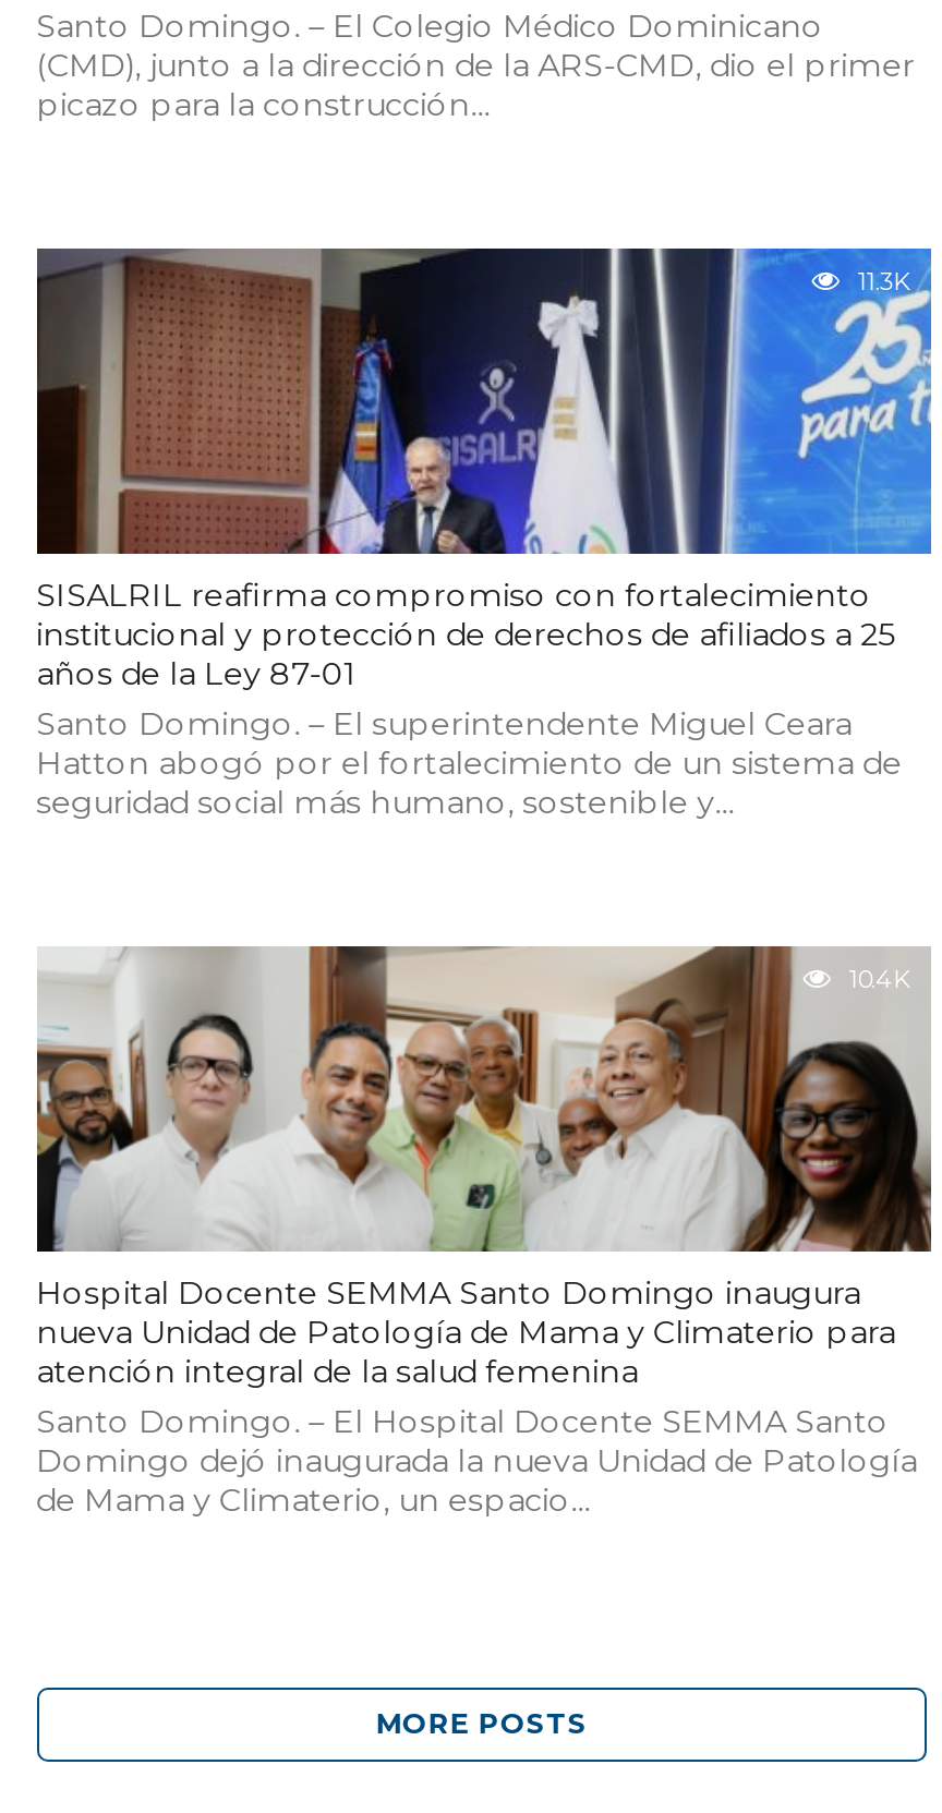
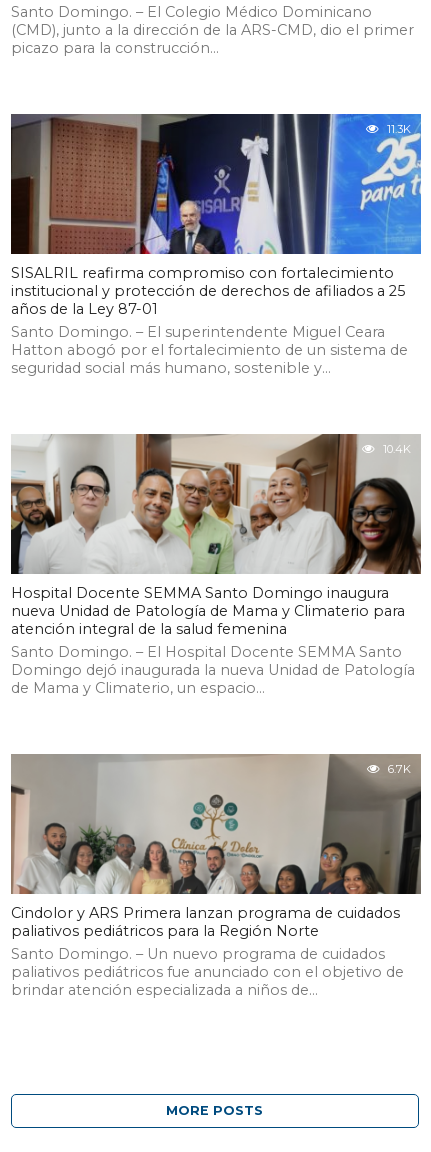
none -> [10,754,422,895] [image] | 6.7K
none -> [11,904,404,999] Cindolor y ARS Primera lanzan programa de cuidados | paliativos pediátricos para la Región Norte | Santo Domingo. – Un nuevo programa de cuidados | paliativos pediátricos fue anunciado con el objetivo de | brindar atención especializada a niños de...

